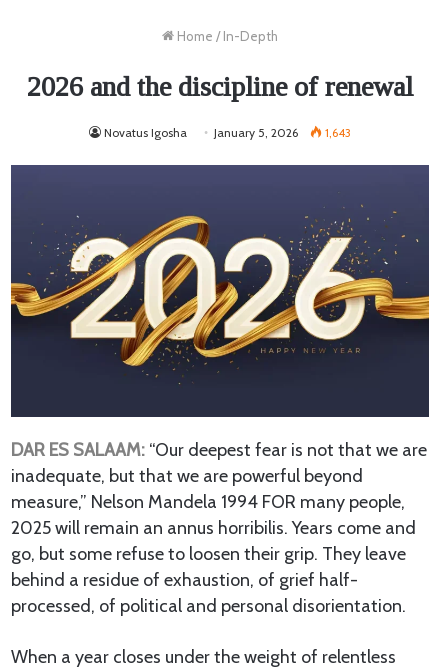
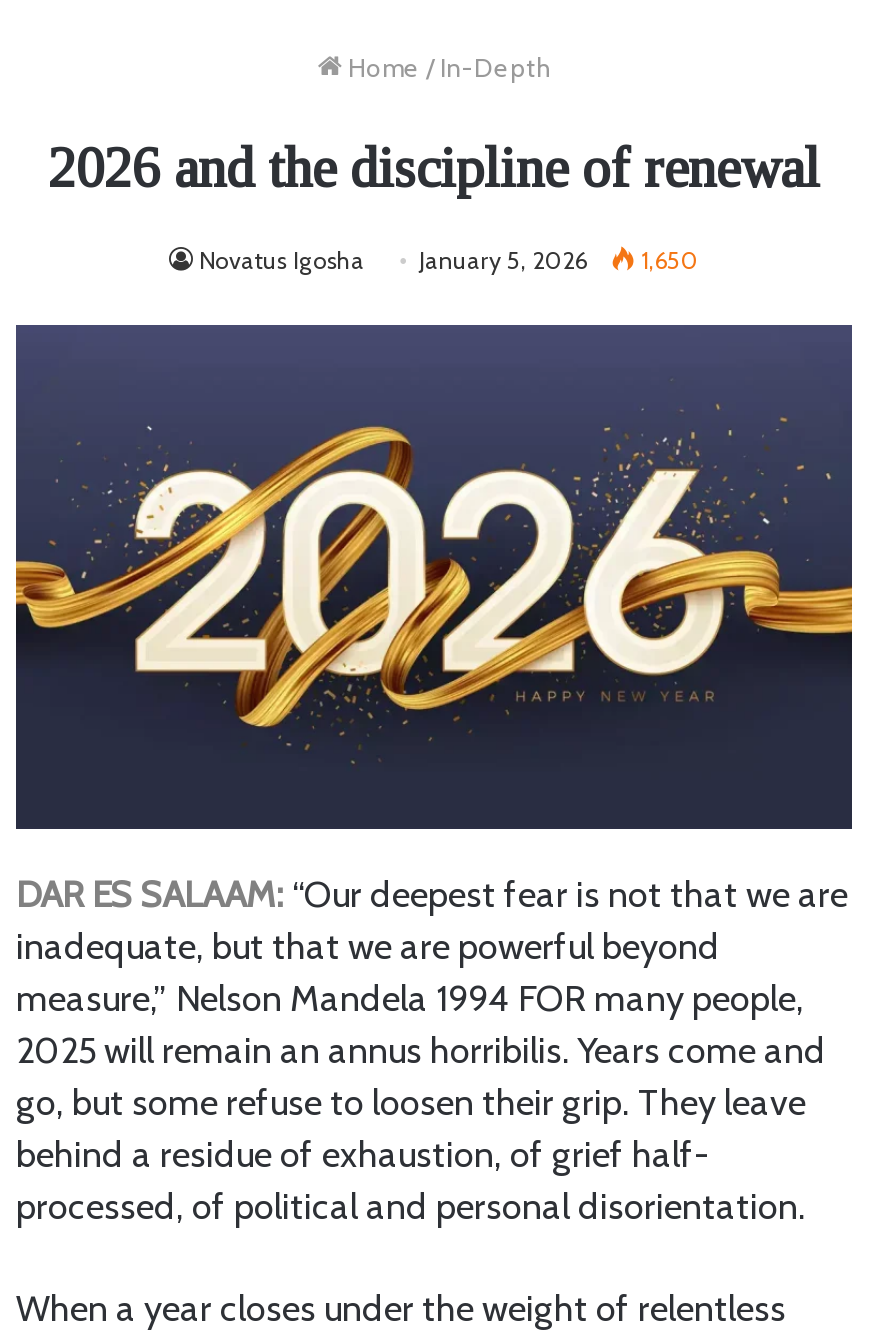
[104,125,351,140] Novatus Igosha January 5, 2026 1,643 -> [199,245,699,275] Novatus Igosha January 5, 2026 1,650

